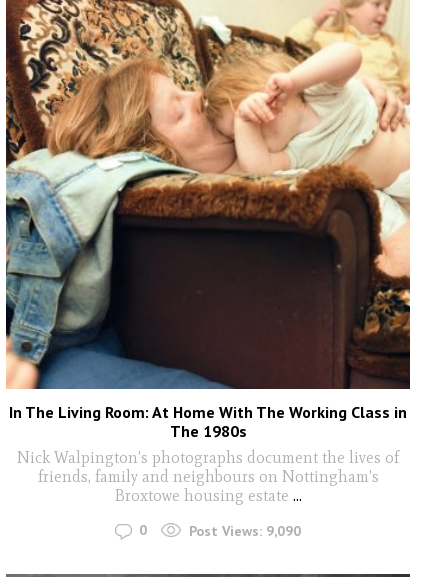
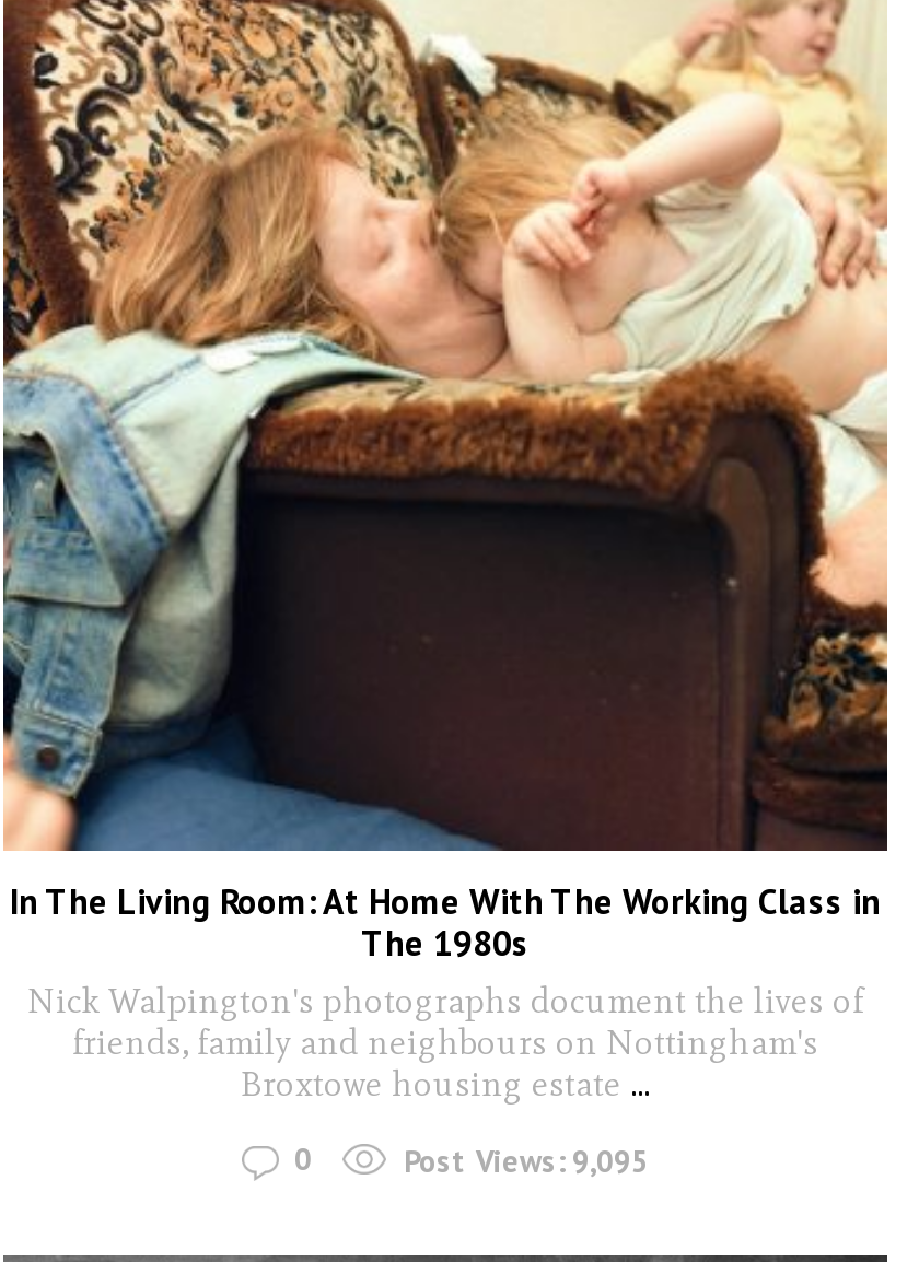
[189,522,301,540] Post Views: 9,090 -> [404,1141,649,1180] Post Views: 9,095

